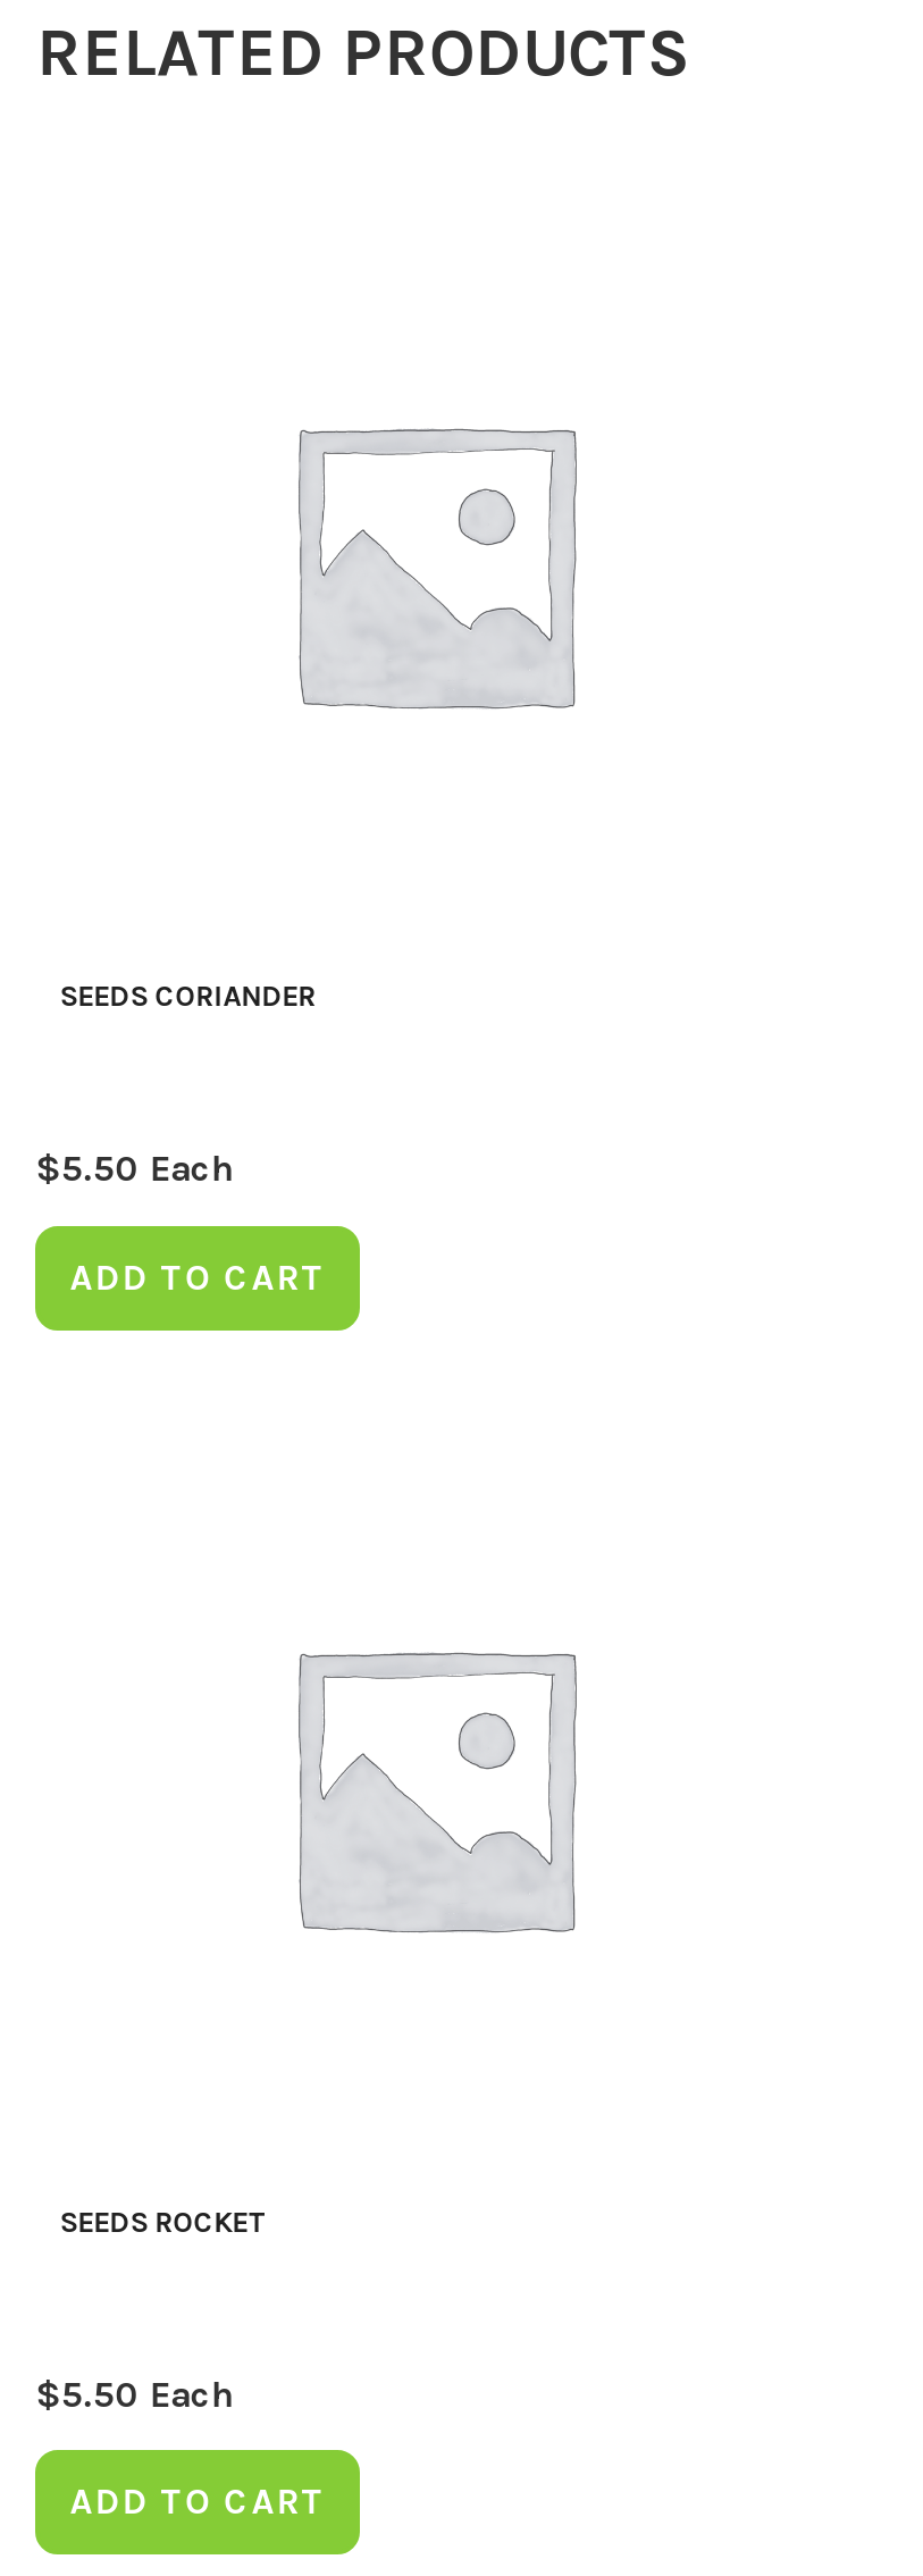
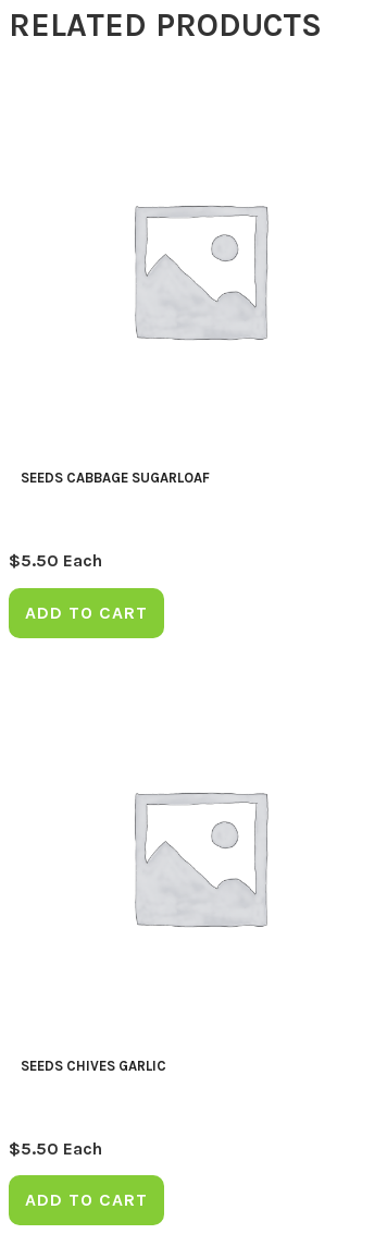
[60,979,316,1013] SEEDS CORIANDER -> [20,470,210,486] SEEDS CABBAGE SUGARLOAF
[60,2204,264,2238] SEEDS ROCKET -> [20,1057,166,1073] SEEDS CHIVES GARLIC

